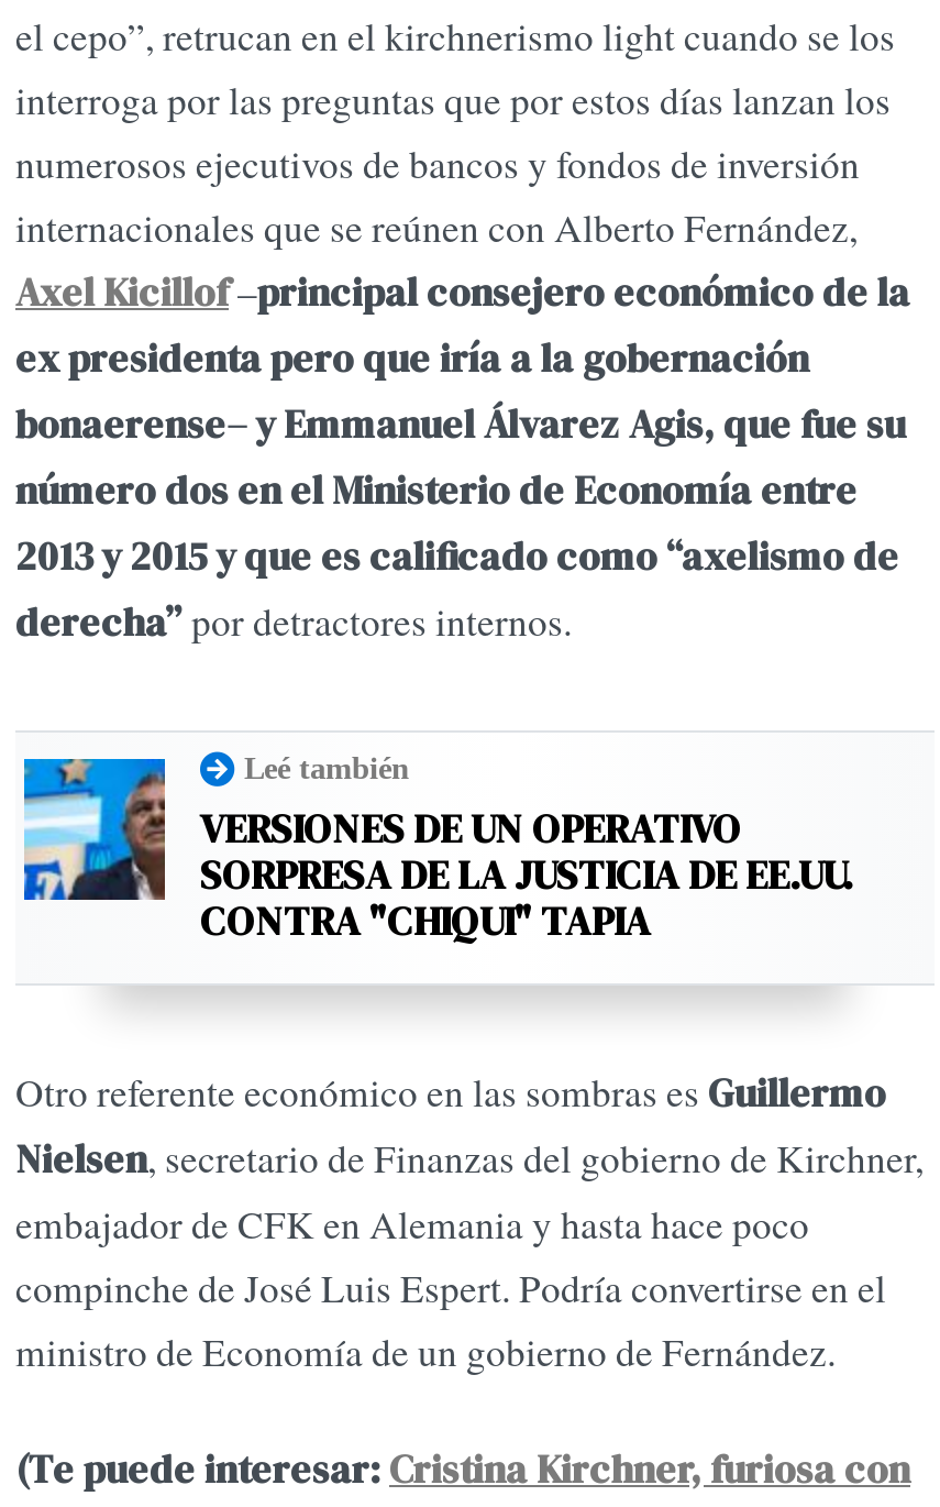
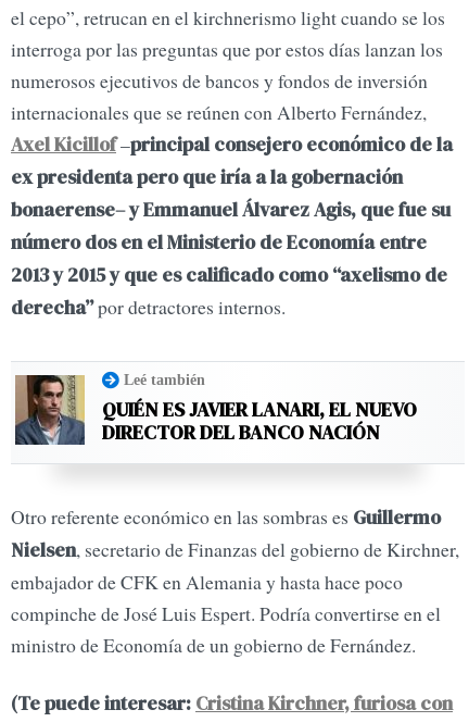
[22,757,853,948] [image] | VERSIONES DE UN OPERATIVO | SORPRESA DE LA JUSTICIA DE EE.UU. | CONTRA "CHIQUI" TAPIA -> [14,374,417,446] [image] | QUIÉN ES JAVIER LANARI, EL NUEVO | DIRECTOR DEL BANCO NACIÓN

